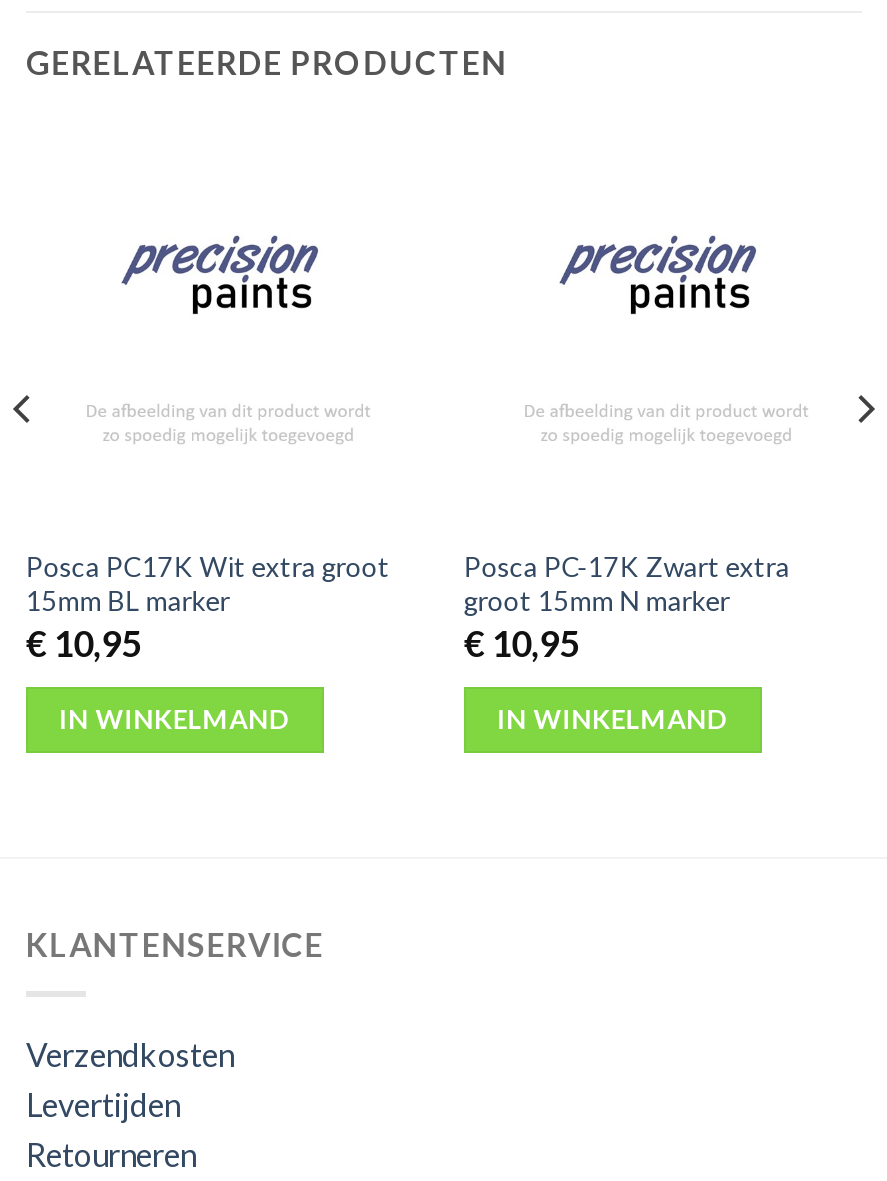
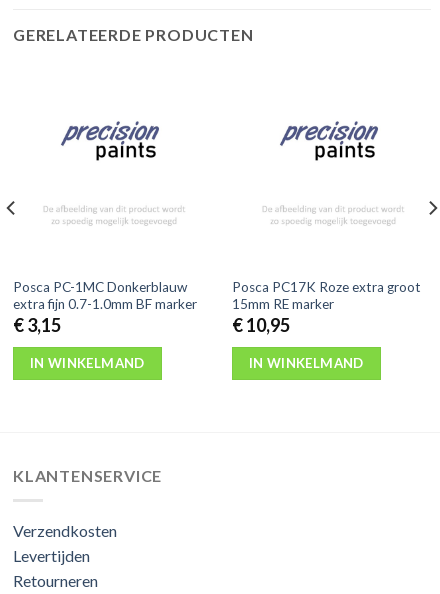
[26,550,390,665] Posca PC17K Wit extra groot | 15mm BL marker | €10,95 -> [13,279,197,336] Posca PC-1MC Donkerblauw | extra fijn 0.7-1.0mm BF marker | €3,15
[464,550,790,616] Posca PC-17K Zwart extra | groot 15mm N marker -> [232,279,421,312] Posca PC17K Roze extra groot | 15mm RE marker

